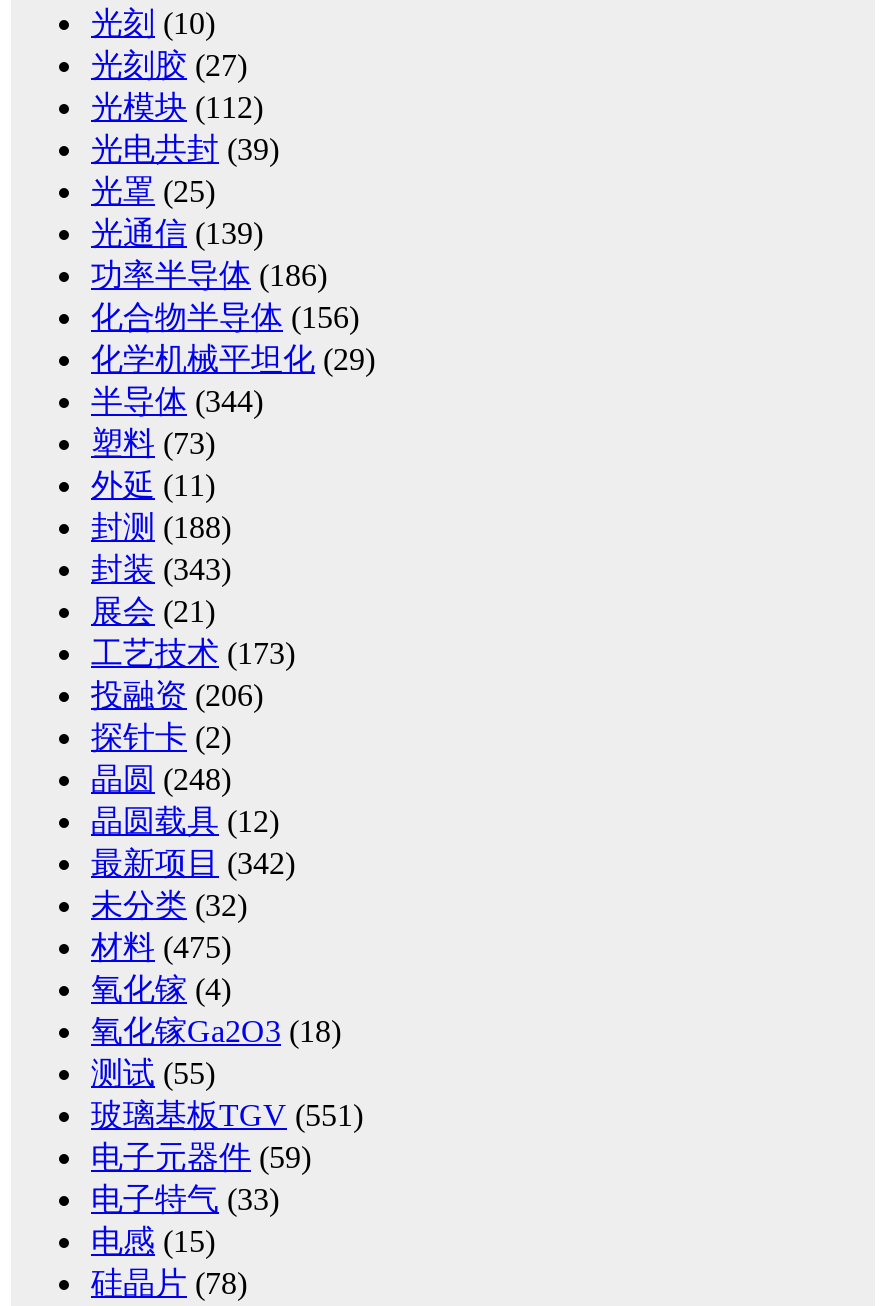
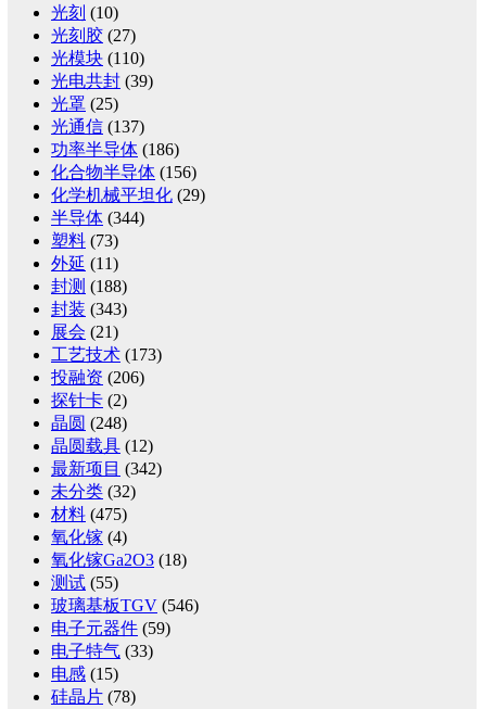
[91,90,263,124] 光模块(112) -> [51,49,144,67] 光模块(110)
[91,216,263,250] 光通信(139) -> [51,117,144,136] 光通信(137)
[91,1098,363,1132] 玻璃基板TGV (551) -> [51,596,199,615] 玻璃基板TGV (546)

